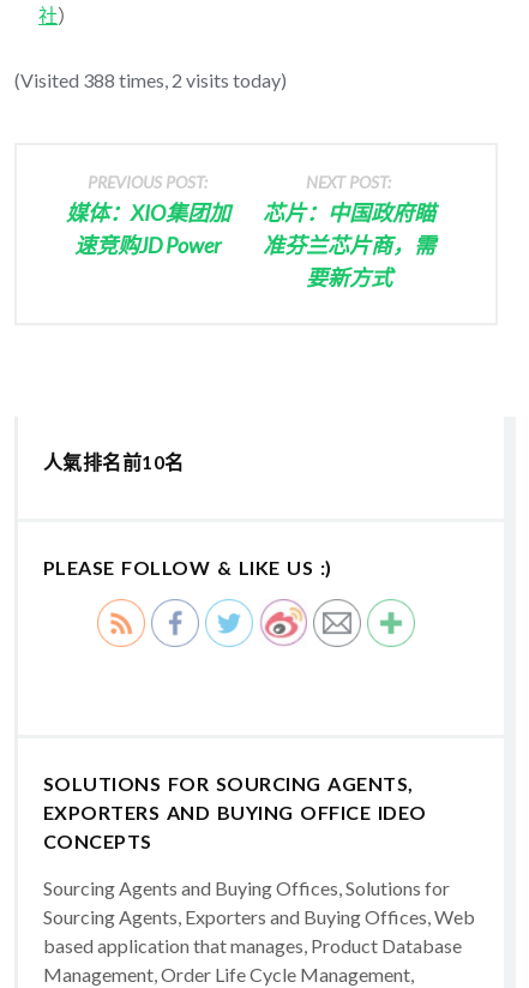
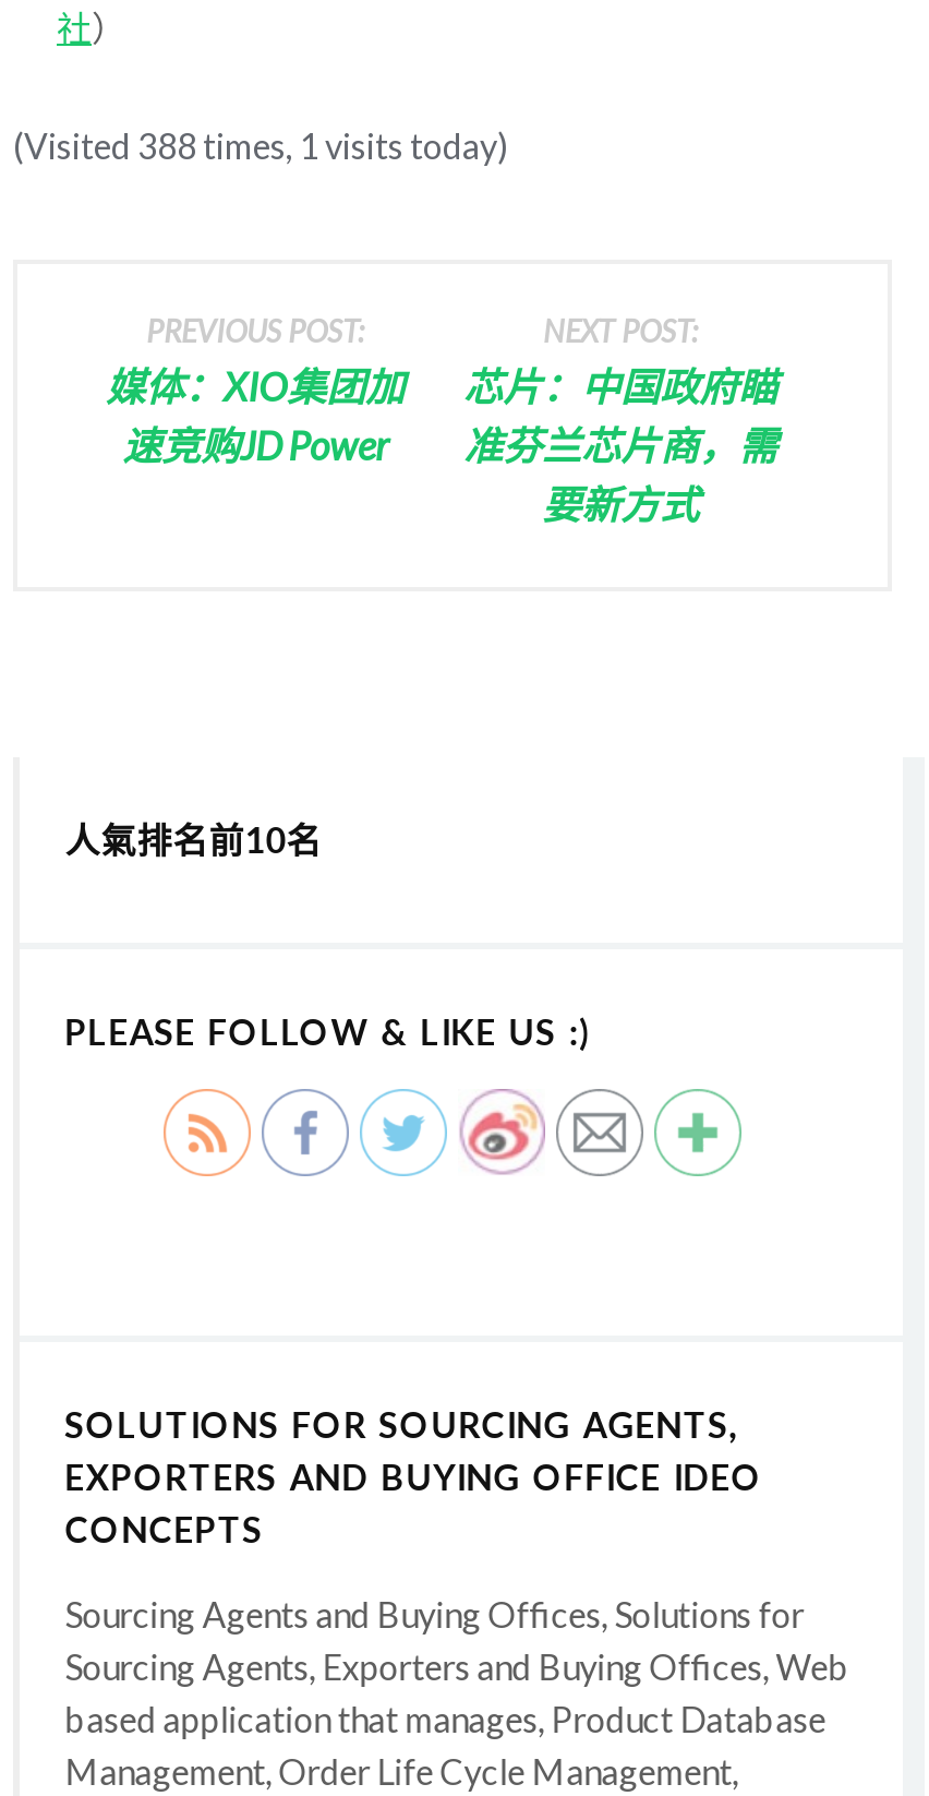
[14,68,287,91] (Visited 388 times, 2 visits today) -> [13,124,508,166] (Visited 388 times, 1 visits today)

